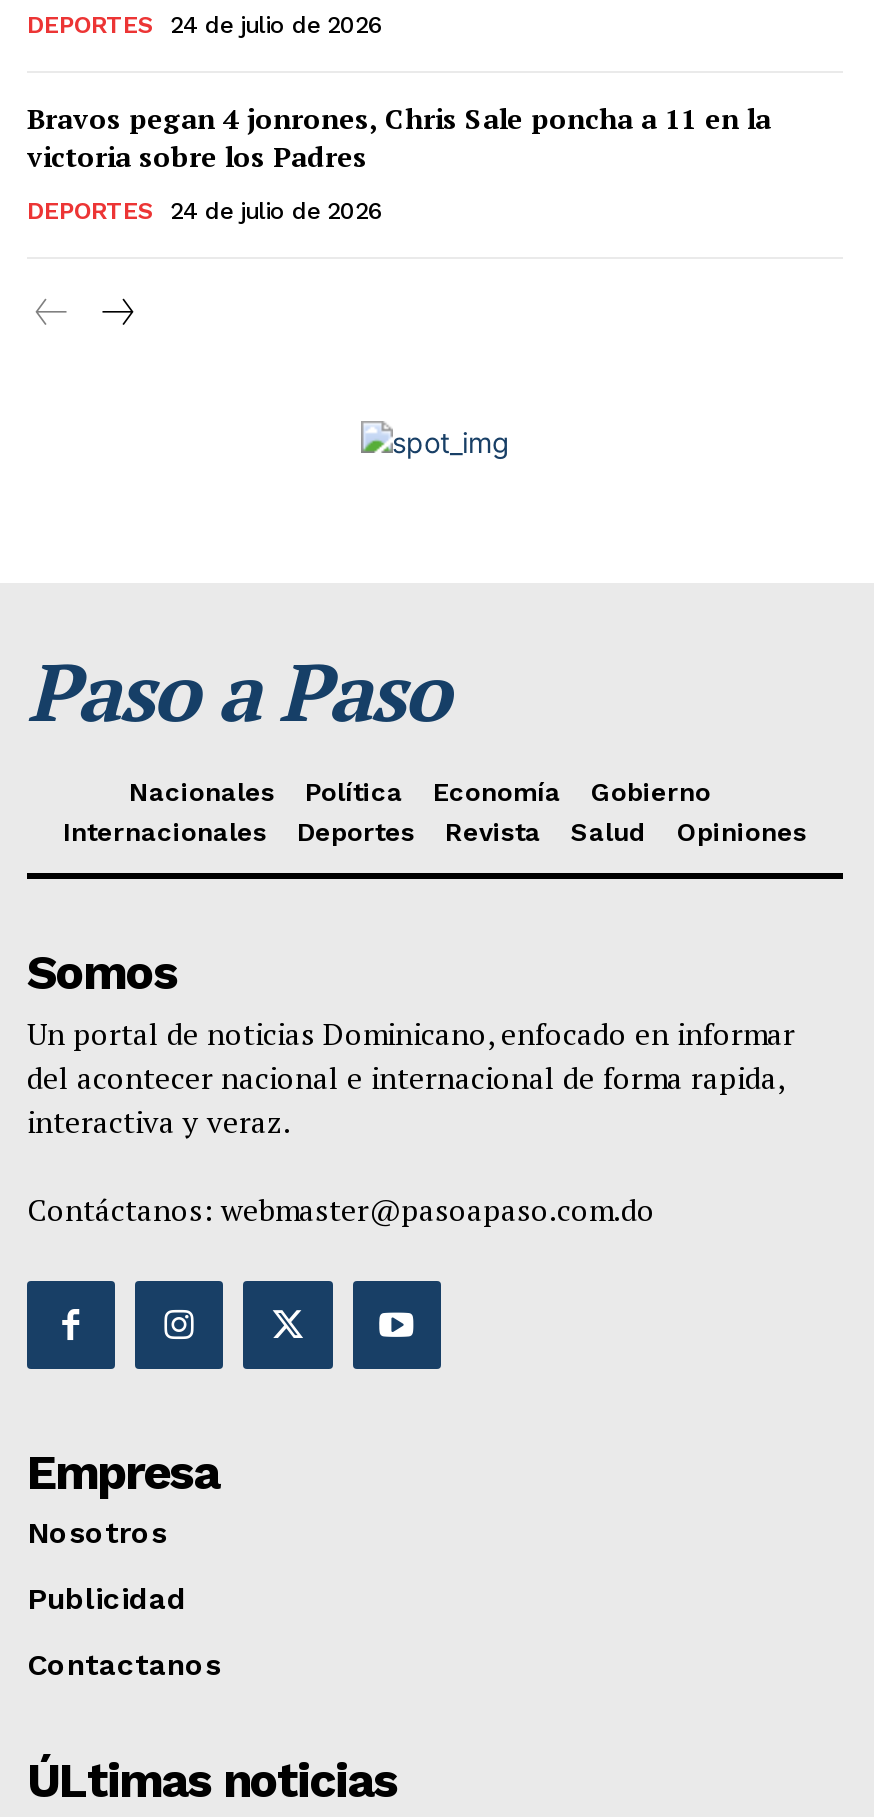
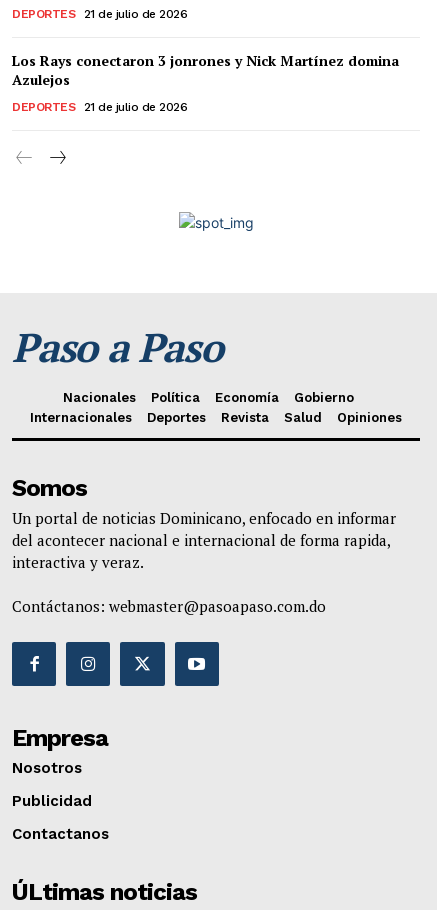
[27,11,383,39] DEPORTES 24 de julio de 2026 -> [12,7,187,21] DEPORTES 21 de julio de 2026
[27,99,771,175] Bravos pegan 4 jonrones, Chris Sale poncha a 11 en la | victoria sobre los Padres -> [12,51,399,89] Los Rays conectaron 3 jonrones y Nick Martínez domina | Azulejos
[27,197,383,225] DEPORTES 24 de julio de 2026 -> [12,100,187,114] DEPORTES 21 de julio de 2026

